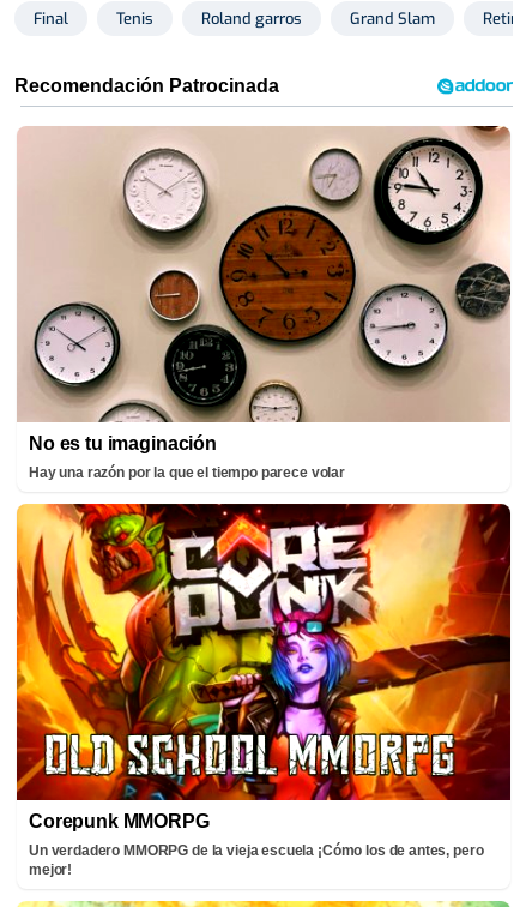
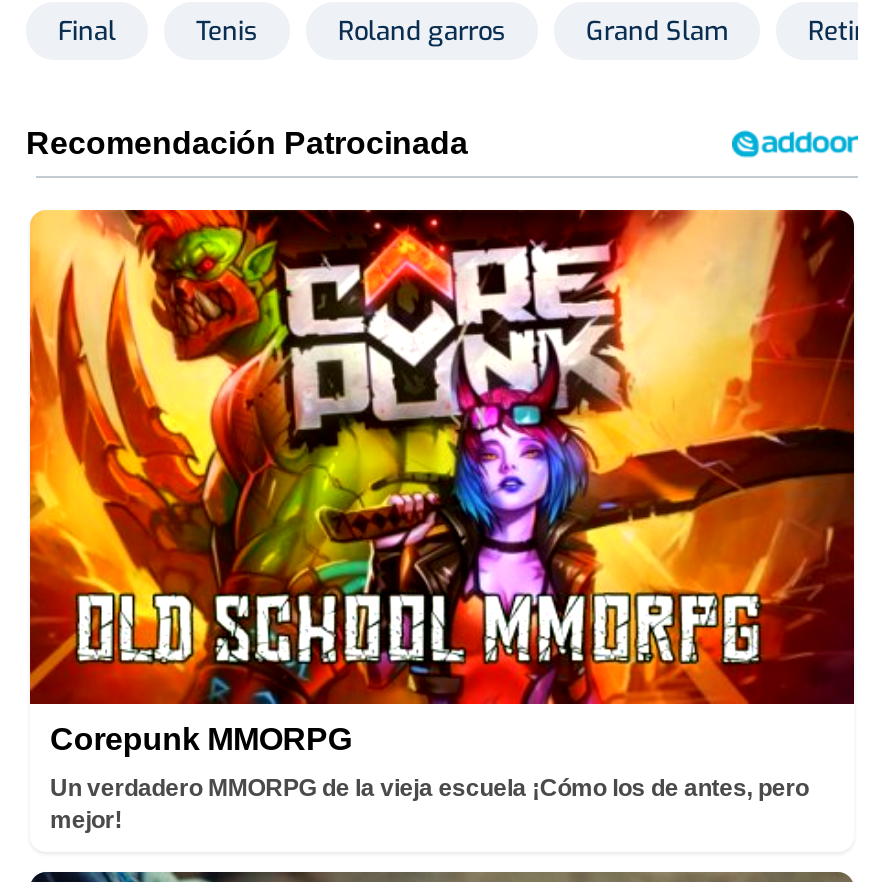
[17,126,512,481] [image] | No es tu imaginación | Hay una razón por la que el tiempo parece volar -> none

